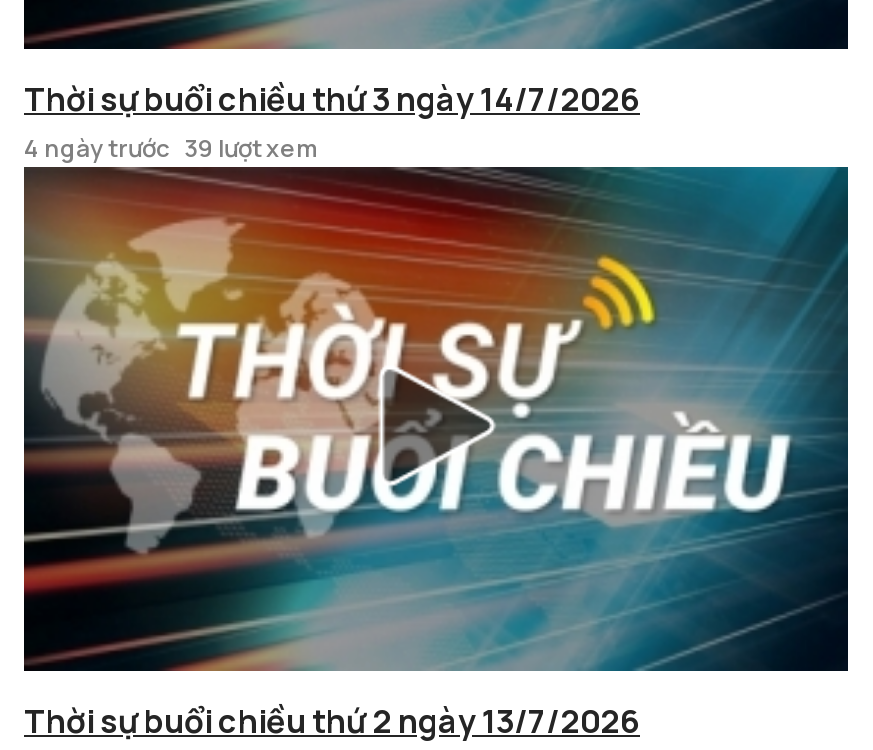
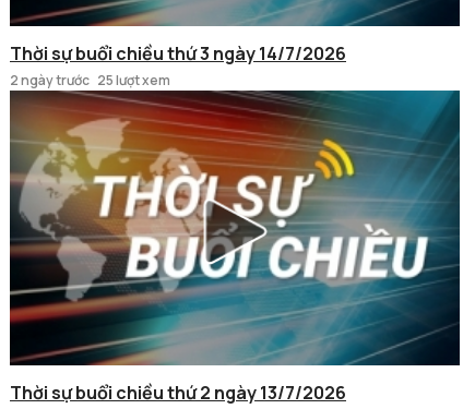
[24,131,318,165] 4 ngày trước 39 lượt xem -> [10,71,170,90] 2 ngày trước 25 lượt xem

